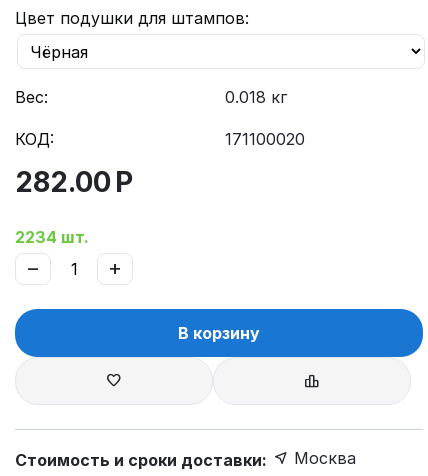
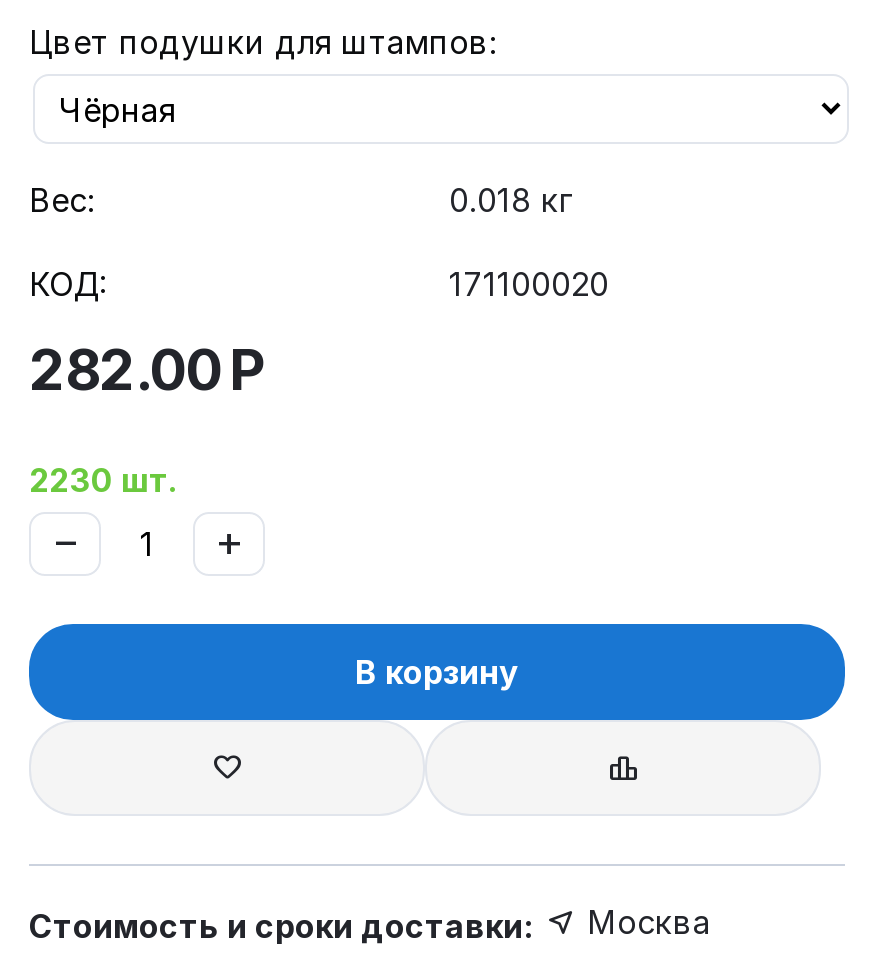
[15,227,89,247] 2234 шт. -> [29,460,177,500] 2230 шт.

